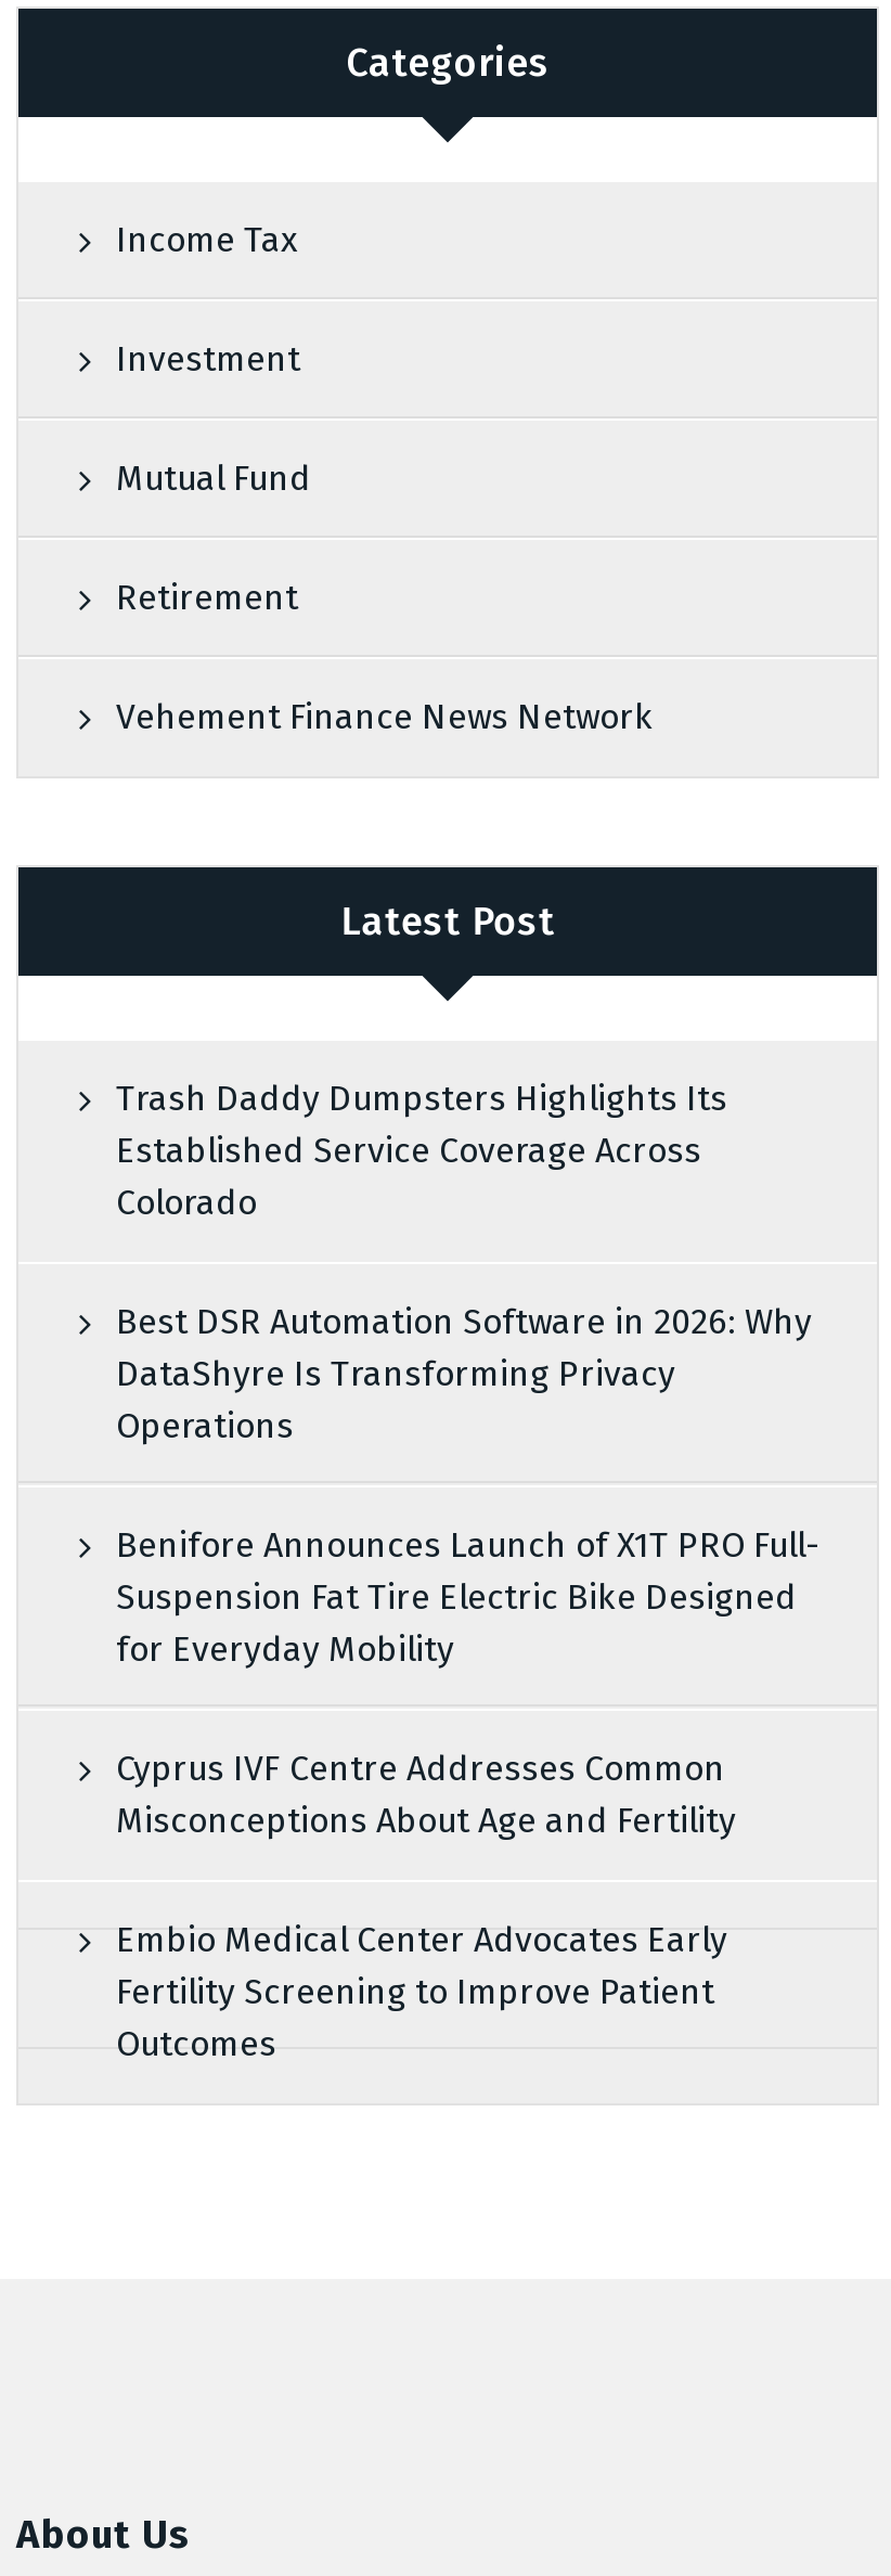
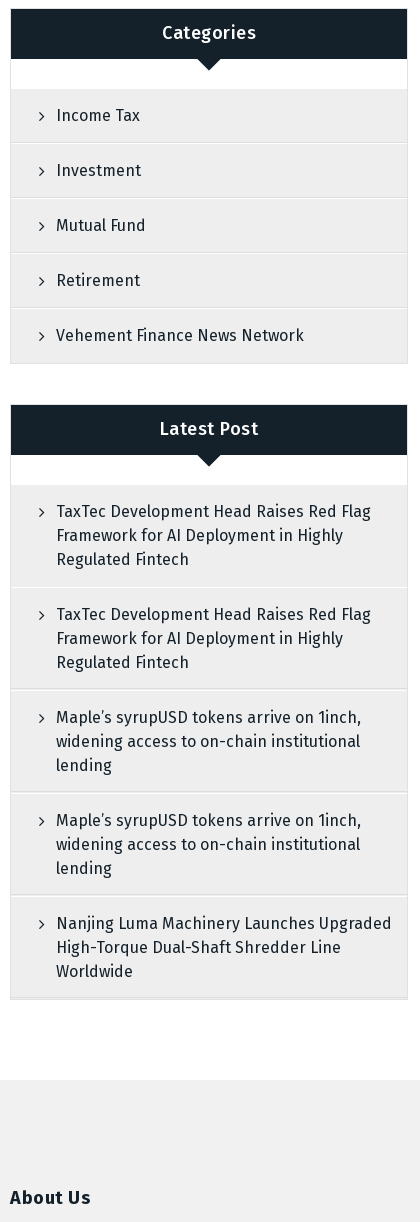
[116,1077,727,1223] Trash Daddy Dumpsters Highlights Its | Established Service Coverage Across | Colorado -> [56,502,371,569] TaxTec Development Head Raises Red Flag | Framework for AI Deployment in Highly | Regulated Fintech
[116,1301,812,1446] Best DSR Automation Software in 2026: Why | DataShyre Is Transforming Privacy | Operations -> [56,605,371,672] TaxTec Development Head Raises Red Flag | Framework for AI Deployment in Highly | Regulated Fintech
[116,1524,821,1669] Benifore Announces Launch of X1T PRO Full- | Suspension Fat Tire Electric Bike Designed | for Everyday Mobility -> [56,708,361,775] Maple’s syrupUSD tokens arrive on 1inch, | widening access to on-chain institutional | lending
[116,1747,736,1841] Cyprus IVF Centre Addresses Common | Misconceptions About Age and Fertility -> [56,811,361,878] Maple’s syrupUSD tokens arrive on 1inch, | widening access to on-chain institutional | lending
[116,1919,727,2064] Embio Medical Center Advocates Early | Fertility Screening to Improve Patient | Outcomes -> [56,914,392,981] Nanjing Luma Machinery Launches Upgraded | High-Torque Dual-Shaft Shredder Line | Worldwide

